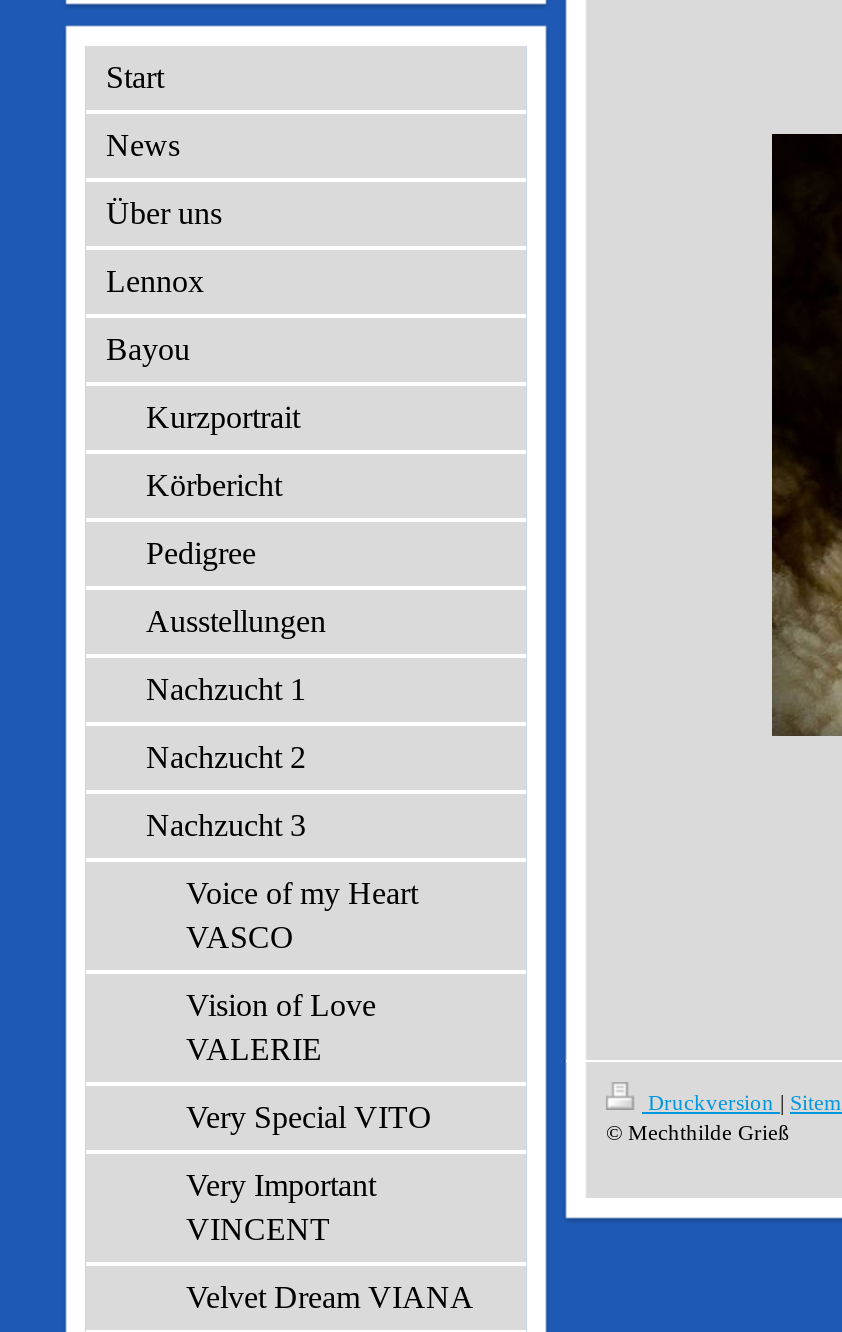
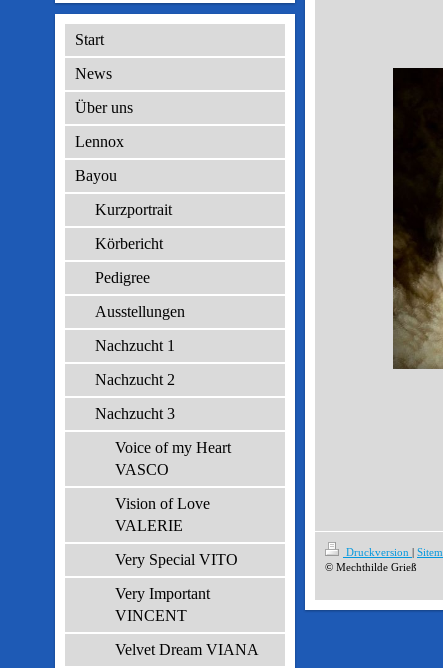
[742,134,836,736] [image] -> [392,67,440,370] [image]

